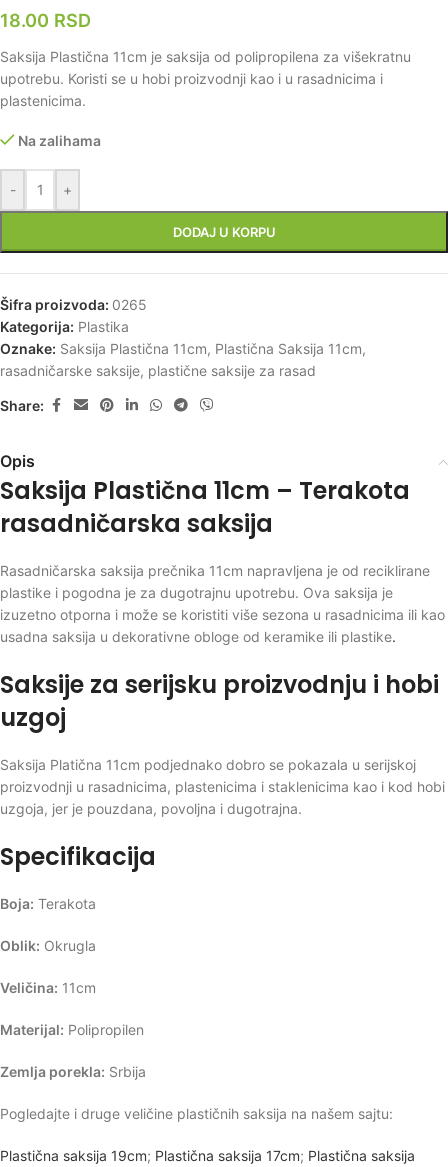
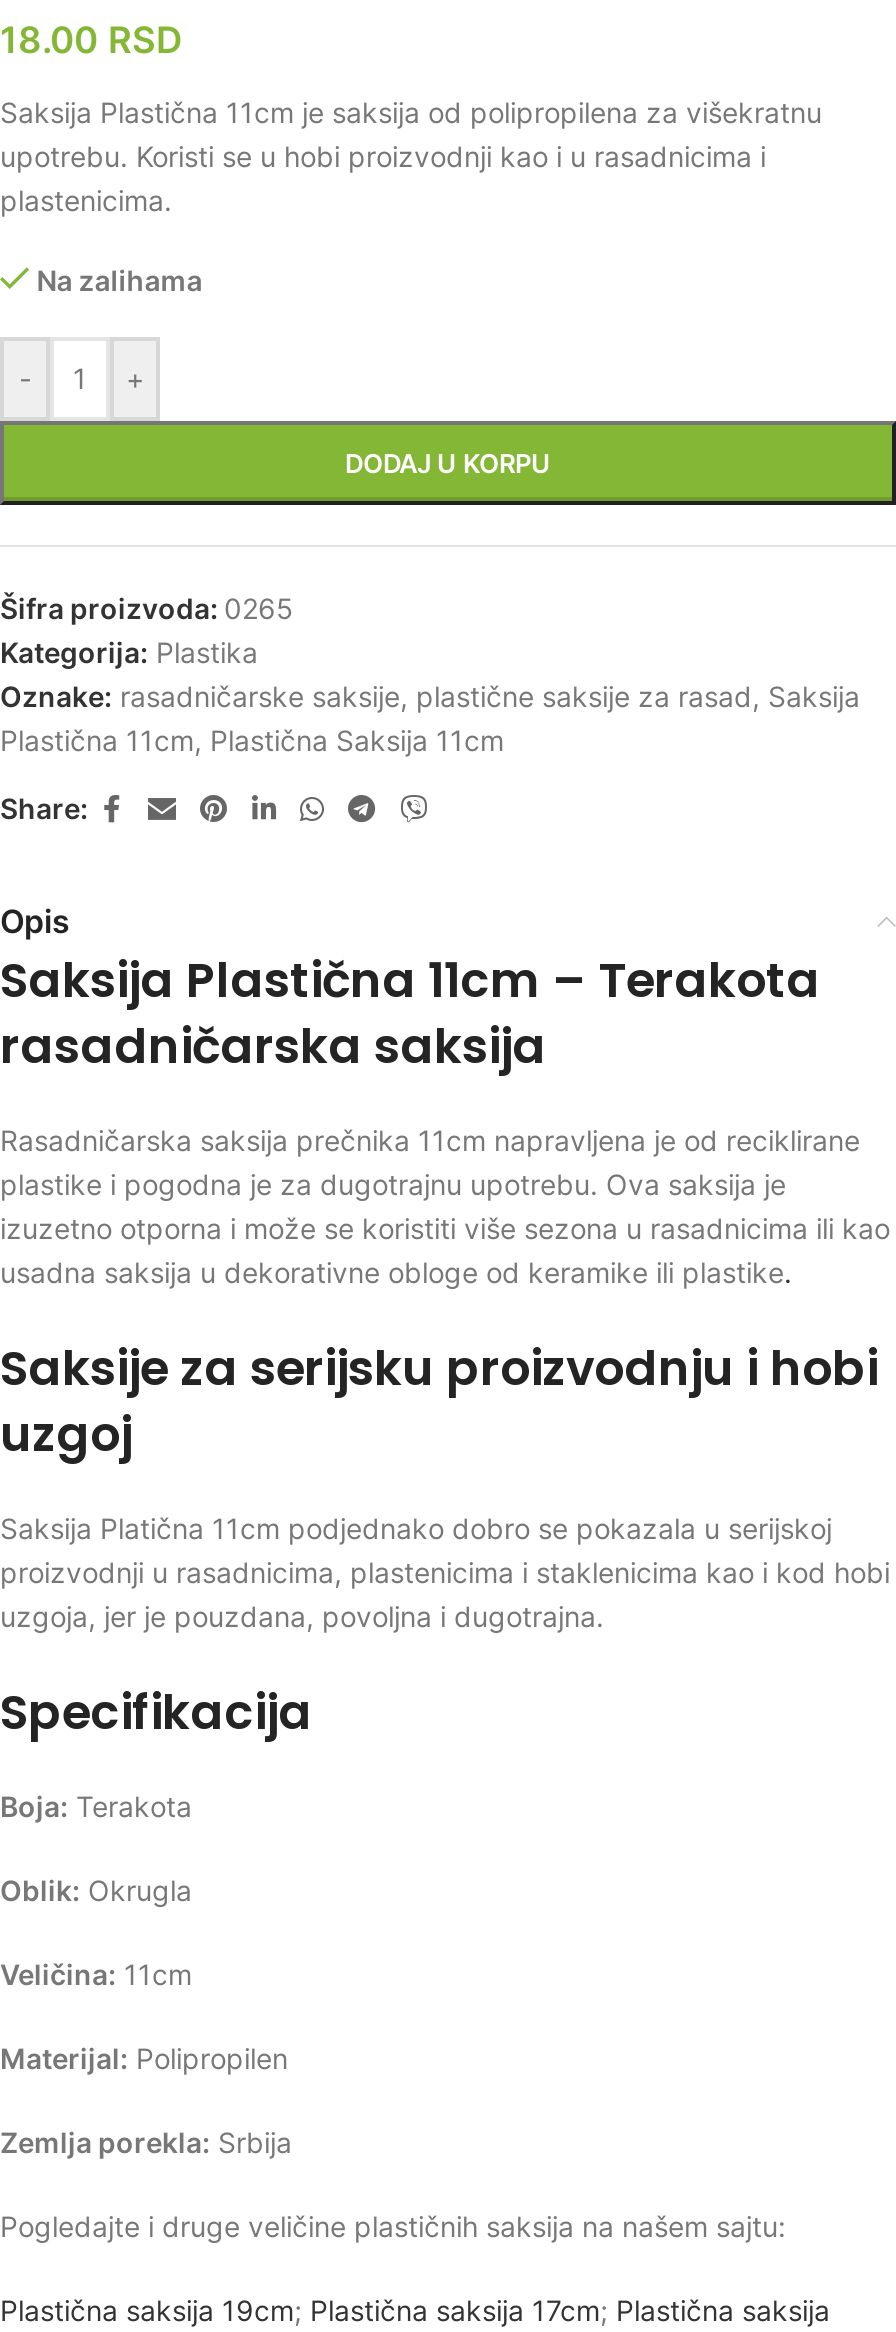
[0,340,366,379] Oznake: Saksija Plastična 11cm, Plastična Saksija 11cm, | rasadničarske saksije, plastične saksije za rasad -> [0,678,860,756] Oznake: rasadničarske saksije, plastične saksije za rasad, Saksija | Plastična 11cm, Plastična Saksija 11cm

